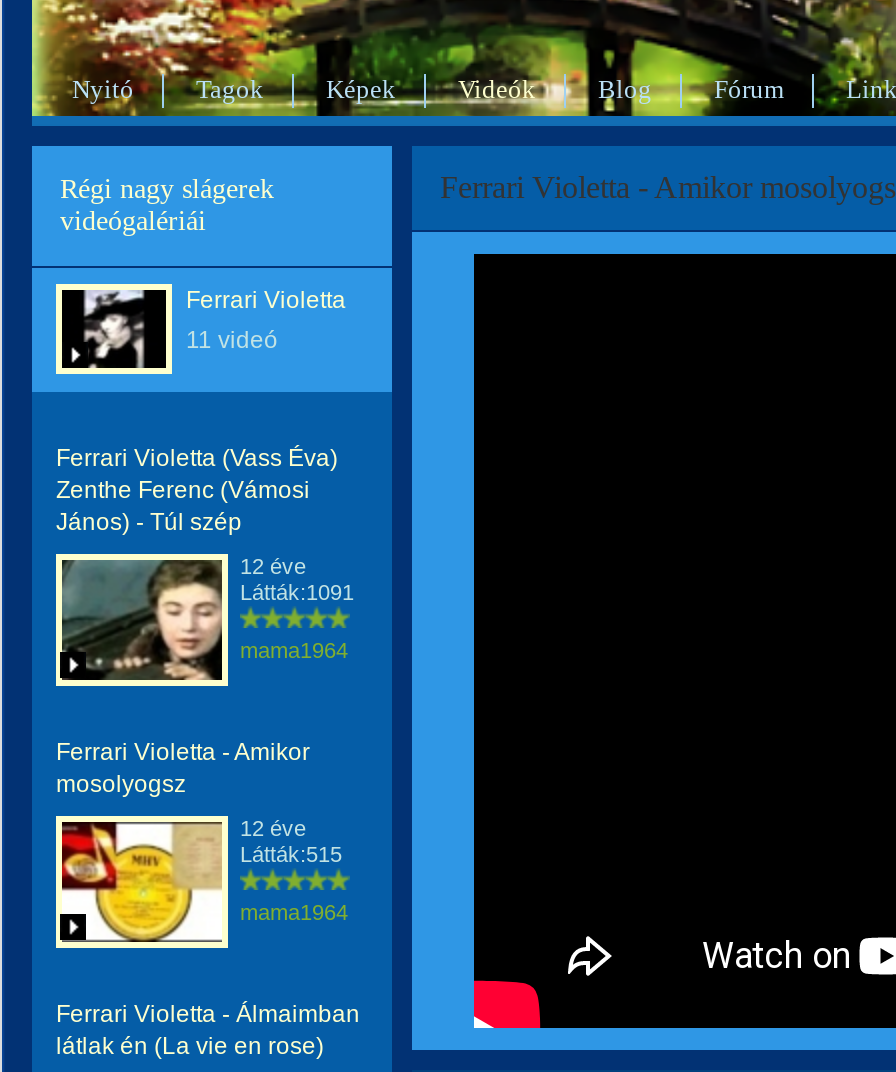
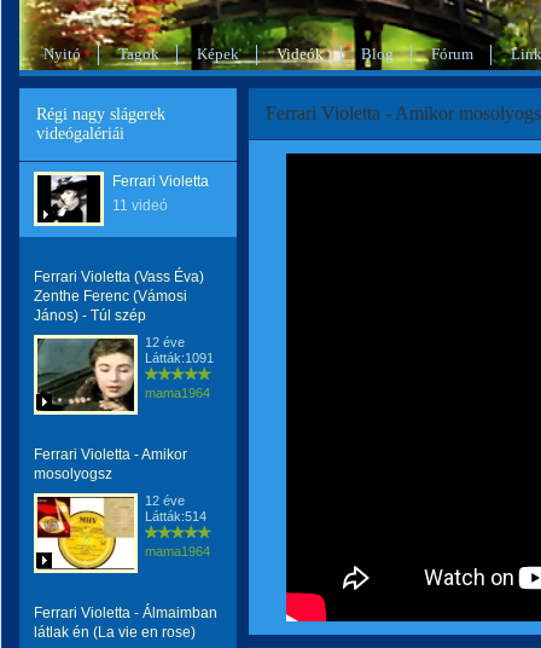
[240,842,342,866] Látták:515 -> [145,509,206,523] Látták:514

